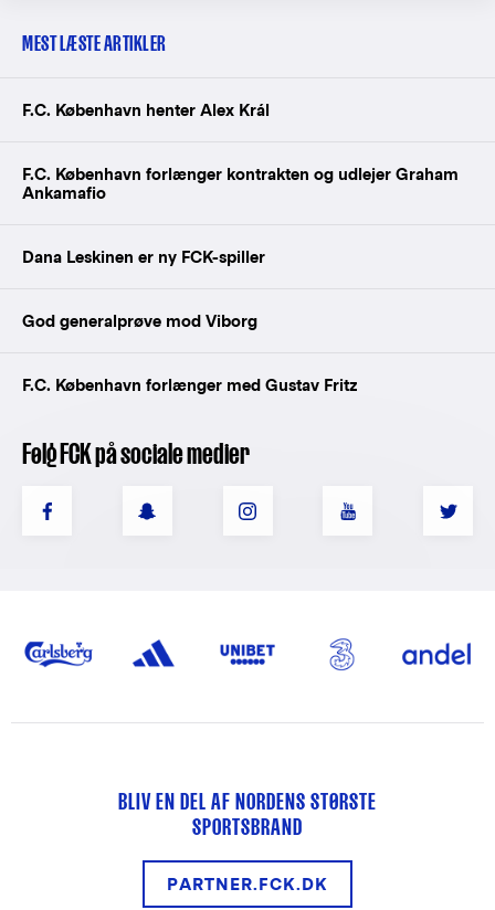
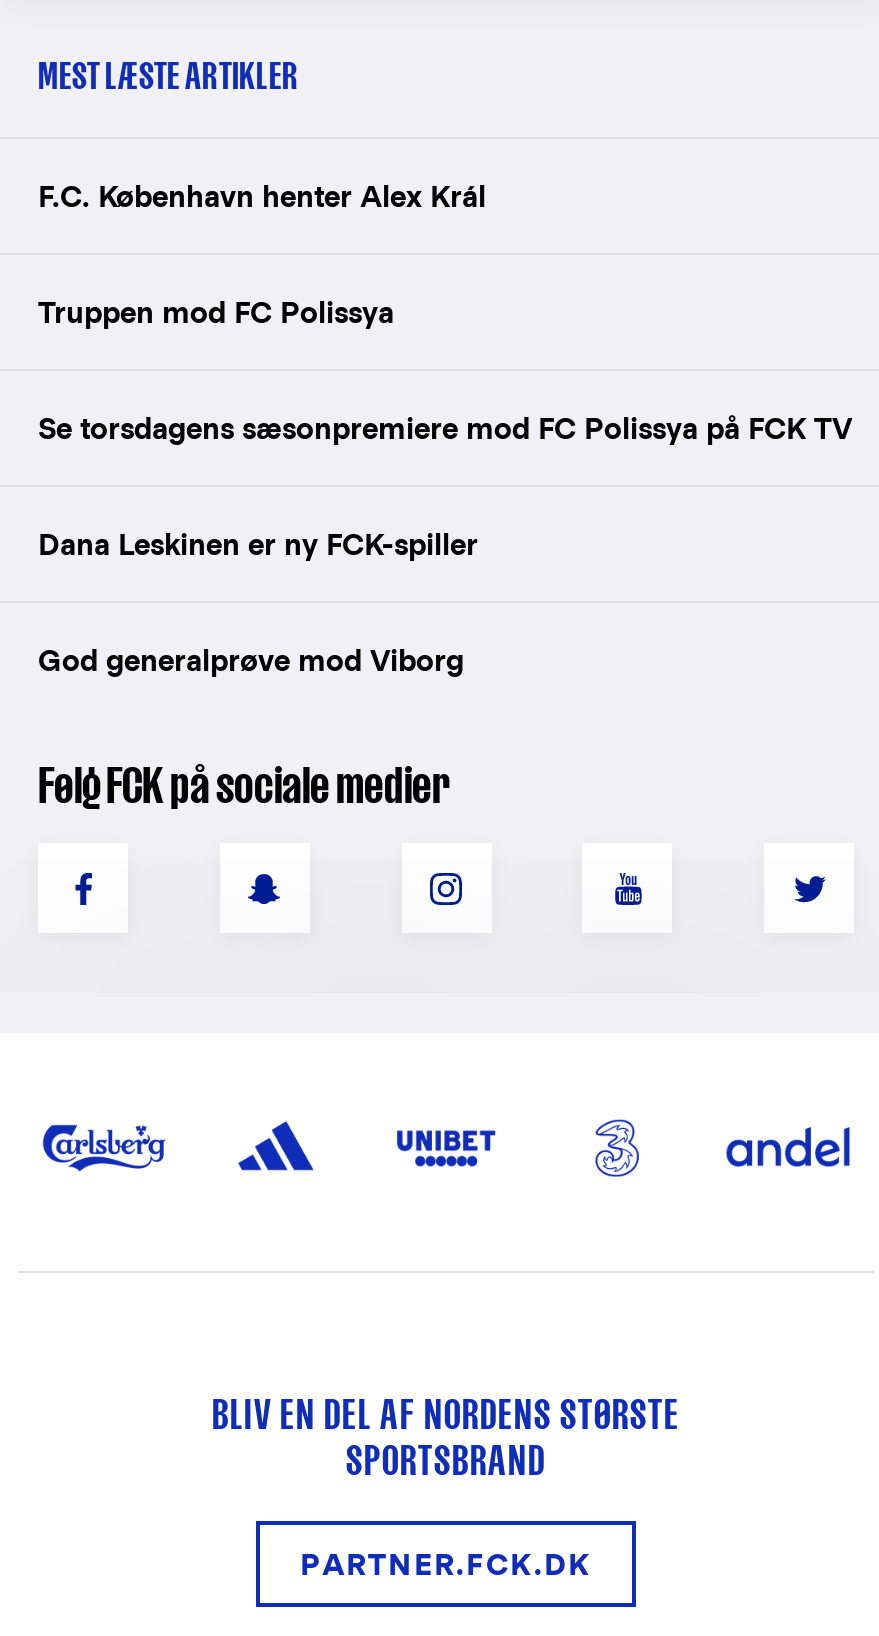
[22,165,459,202] F.C. København forlænger kontrakten og udlejer Graham | Ankamafio -> [38,296,852,446] Truppen mod FC Polissya | Se torsdagens sæsonpremiere mod FC Polissya på FCK TV
moved [22,248,265,331] -> [38,528,478,678]: Dana Leskinen er ny FCK-spiller | God generalprøve mod Viborg
[22,376,357,395] F.C. København forlænger med Gustav Fritz -> none

